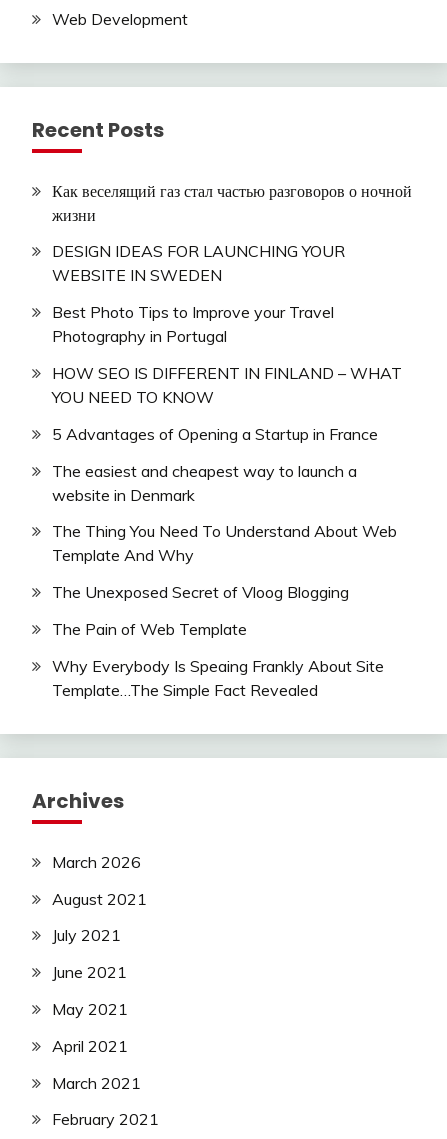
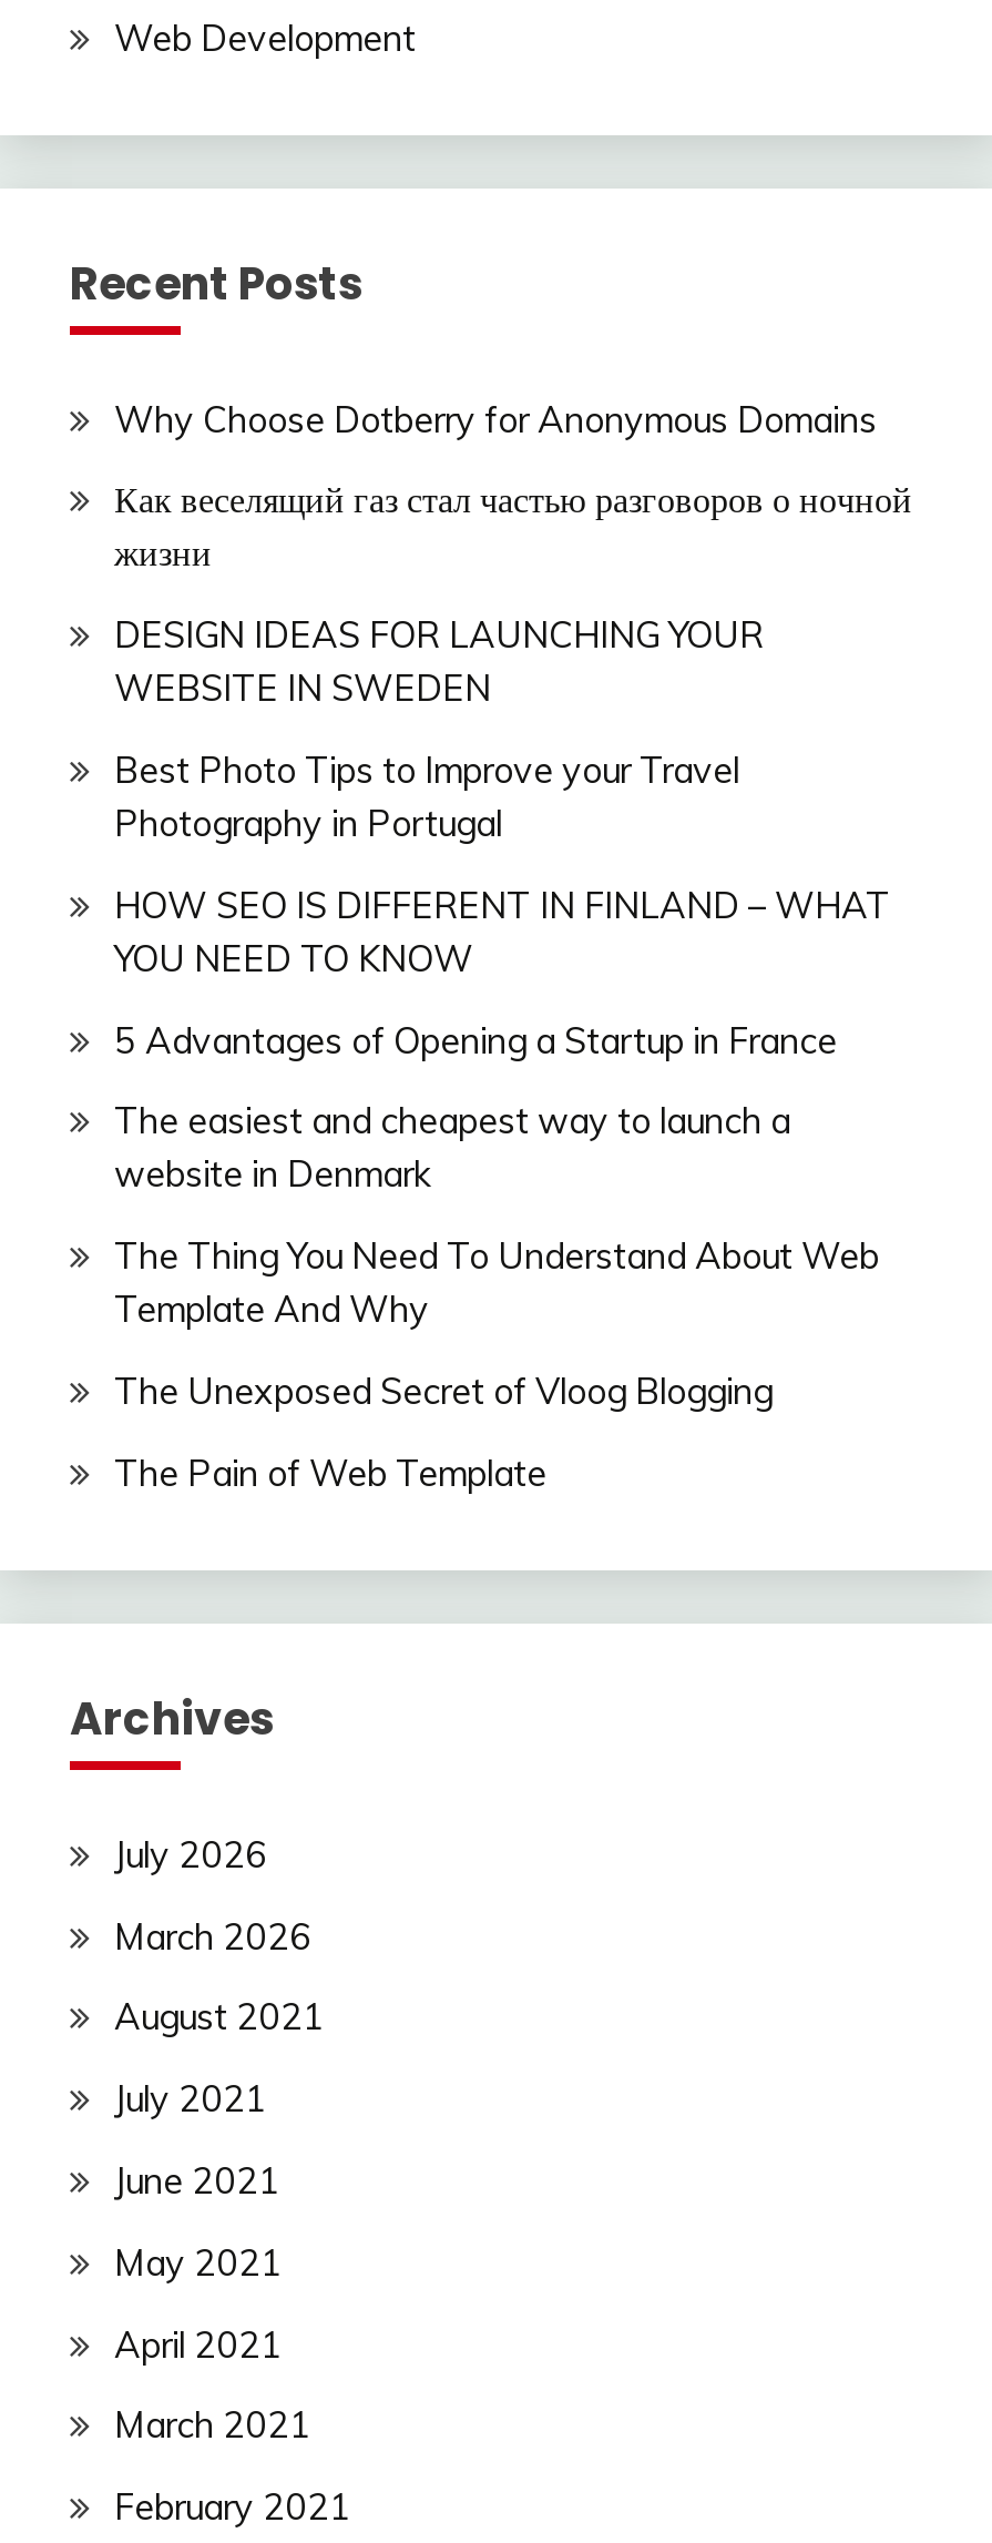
none -> [114,396,877,441] Why Choose Dotberry for Anonymous Domains
moved [52,181,412,639] -> [114,478,912,1495]: Как веселящий газ стал частью разговоров о ночной | жизни | DESIGN IDEAS FOR LAUNCHING YOUR | ... | The Unexposed Secret of Vloog Blogging | The Pain of Web Template
[52,656,384,700] Why Everybody Is Speaing Frankly About Site | Template…The Simple Fact Revealed -> none
moved [32,787,124,815] -> [70,1687,274,1750]: Archives
none -> [114,1832,267,1876] July 2026

